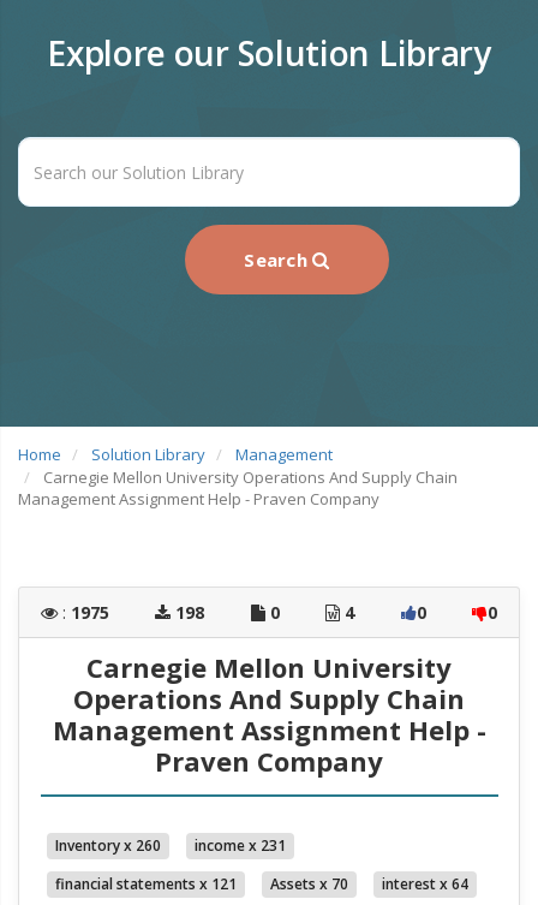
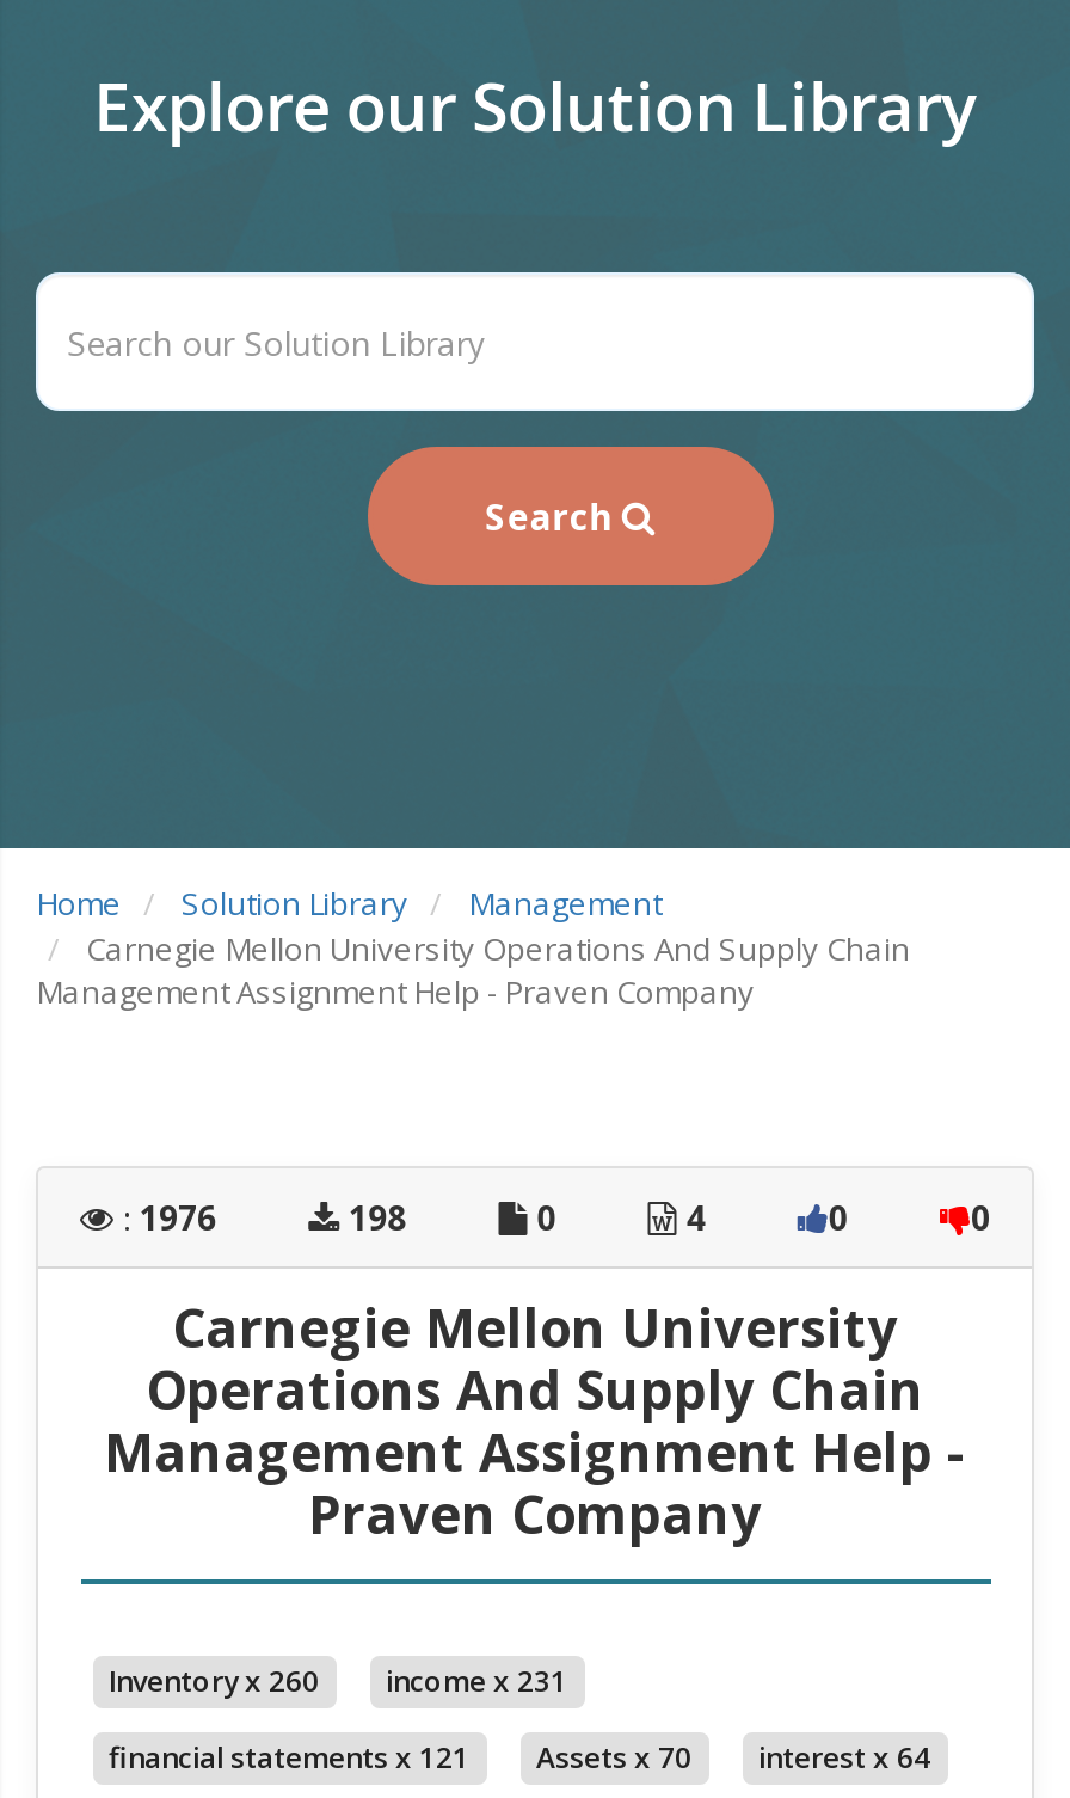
[62,600,109,623] : 1975 -> [123,1193,216,1239] : 1976

